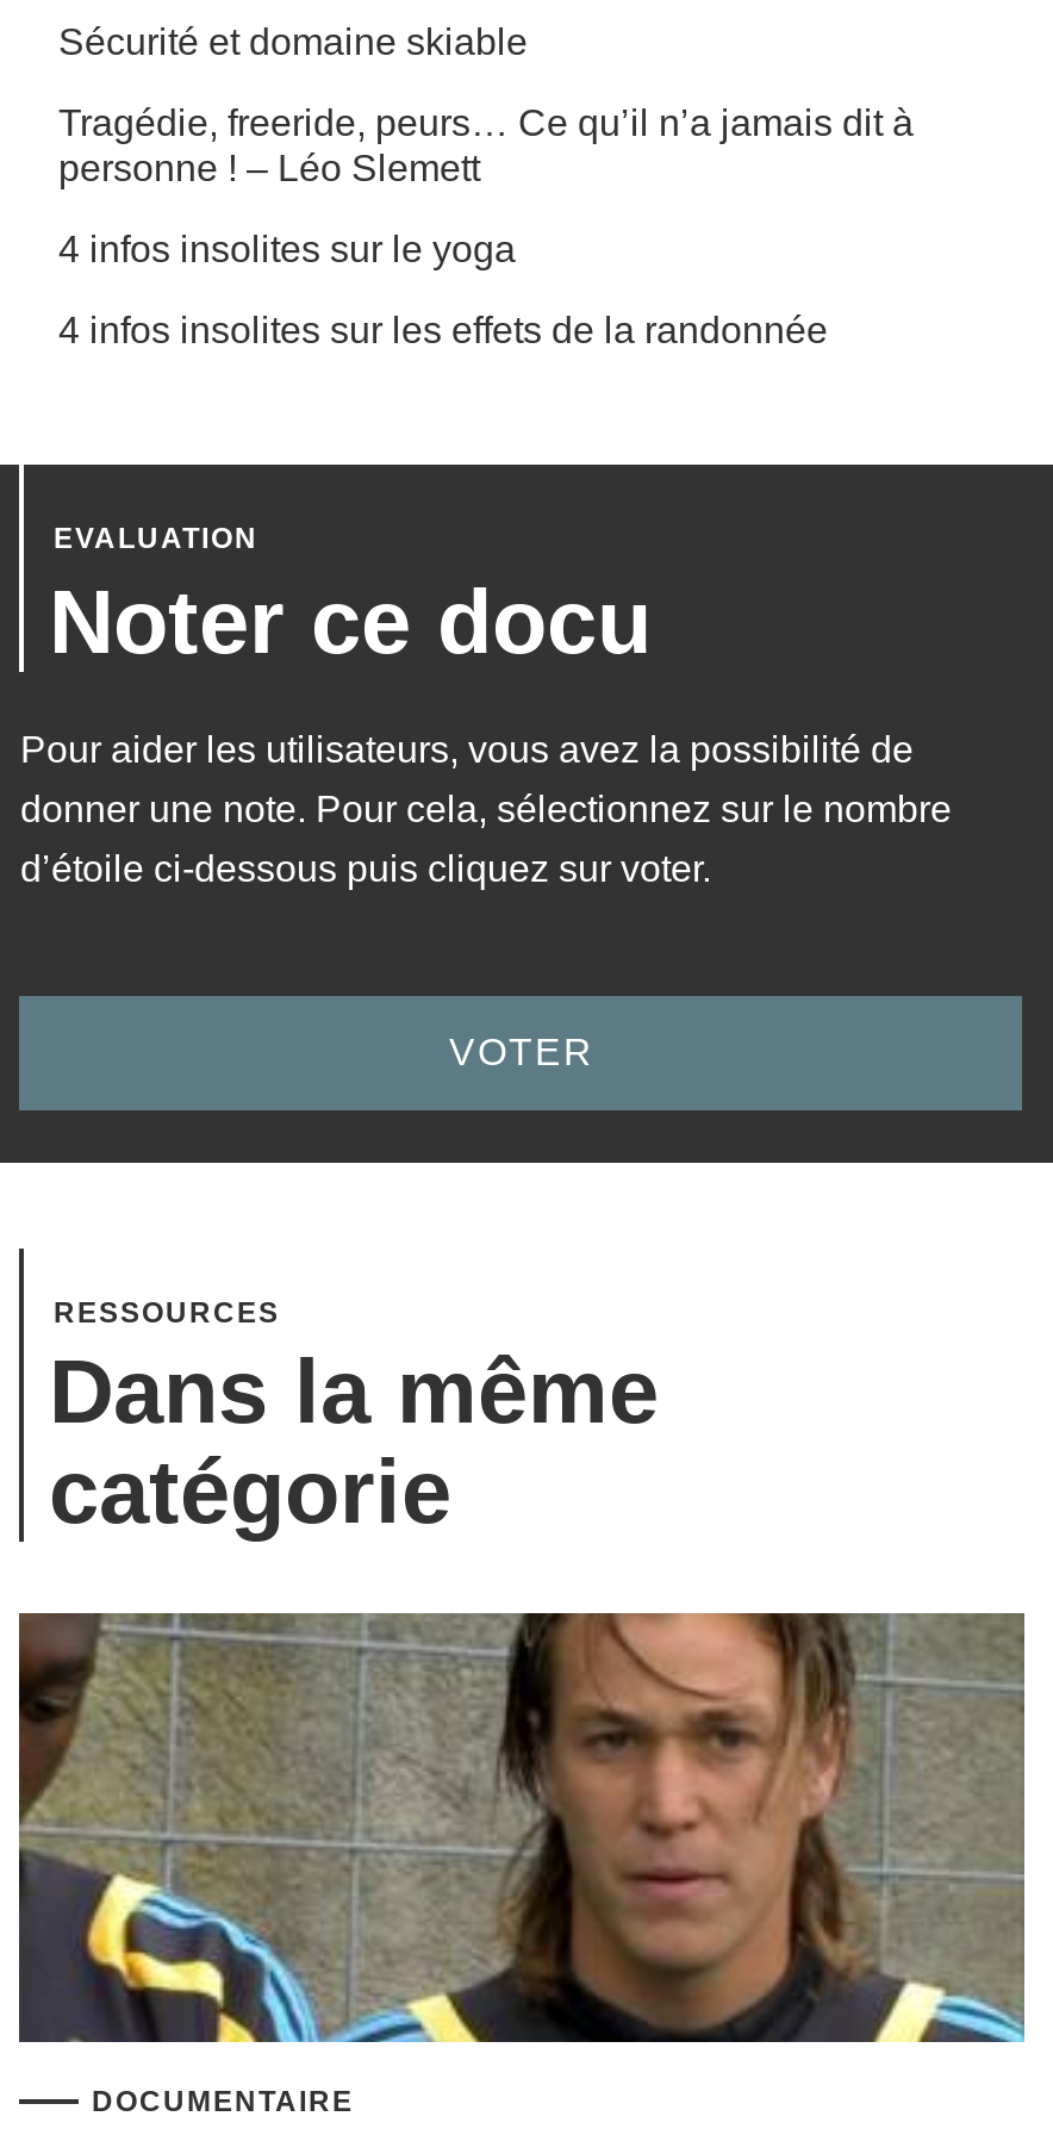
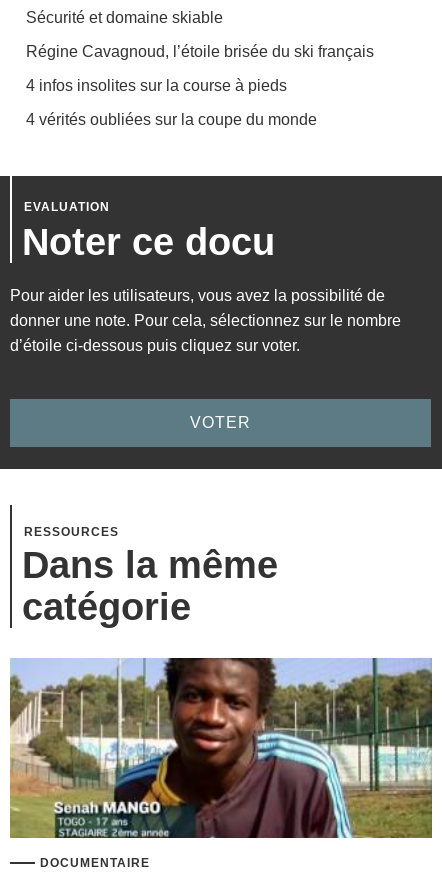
[58,104,913,189] Tragédie, freeride, peurs… Ce qu’il n’a jamais dit à | personne ! – Léo Slemett -> [26,43,374,60] Régine Cavagnoud, l’étoile brisée du ski français
[58,230,516,270] 4 infos insolites sur le yoga -> [26,77,287,94] 4 infos insolites sur la course à pieds
[58,311,828,351] 4 infos insolites sur les effets de la randonnée -> [26,111,317,128] 4 vérités oubliées sur la coupe du monde
[17,1611,1027,2044] [image] -> [9,657,433,839] [image]

